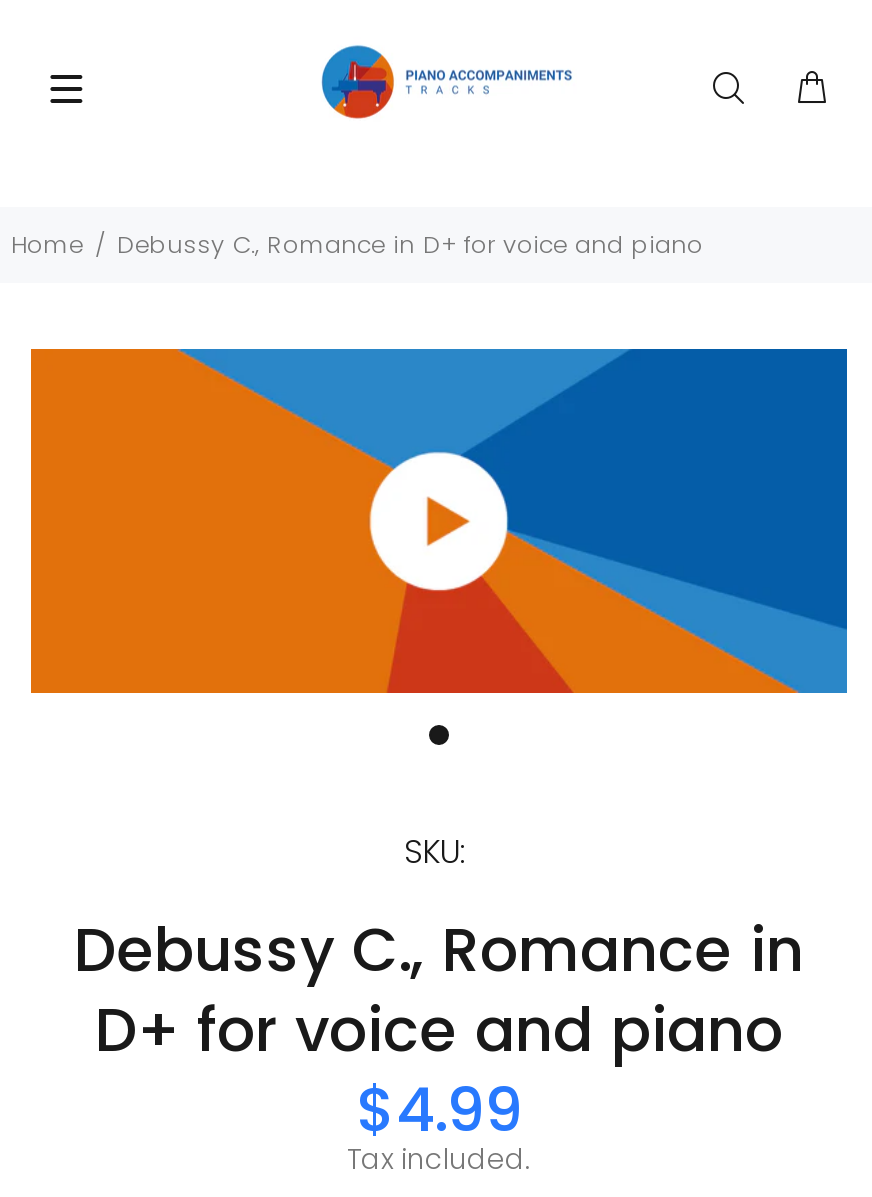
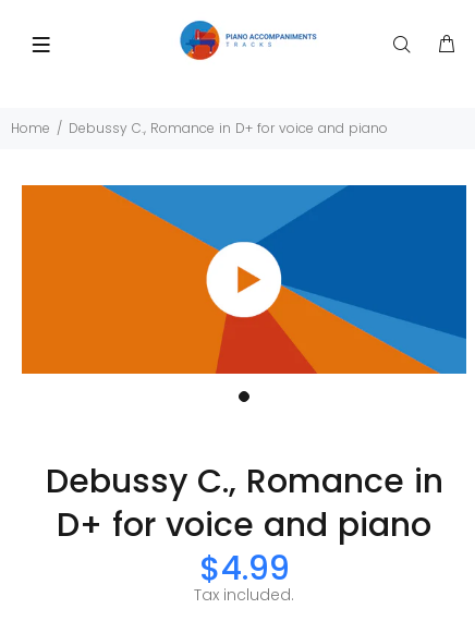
[404,829,466,875] SKU: -> none

